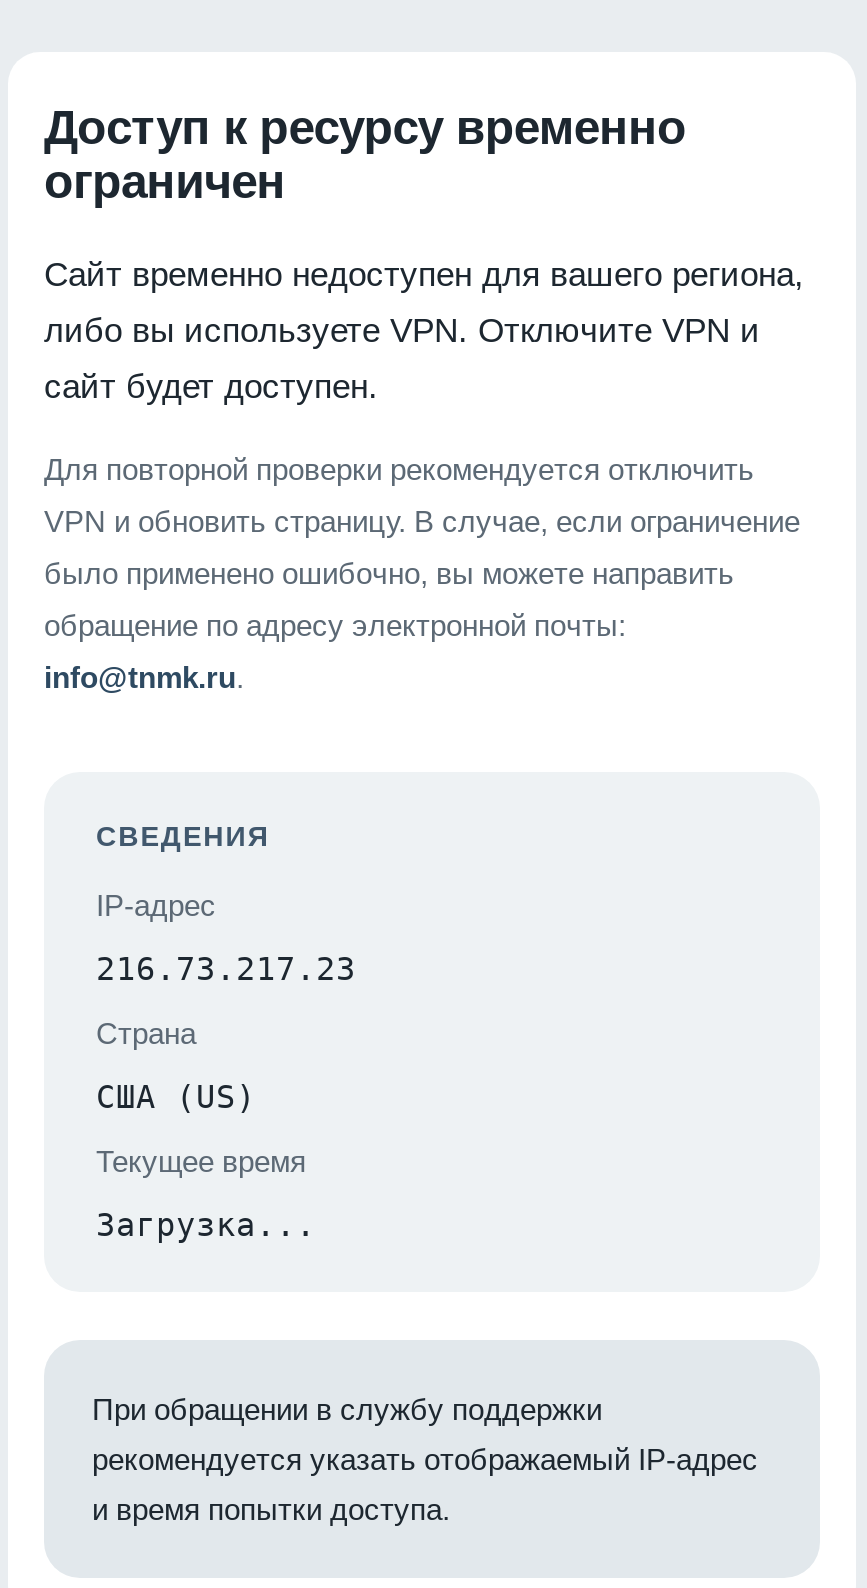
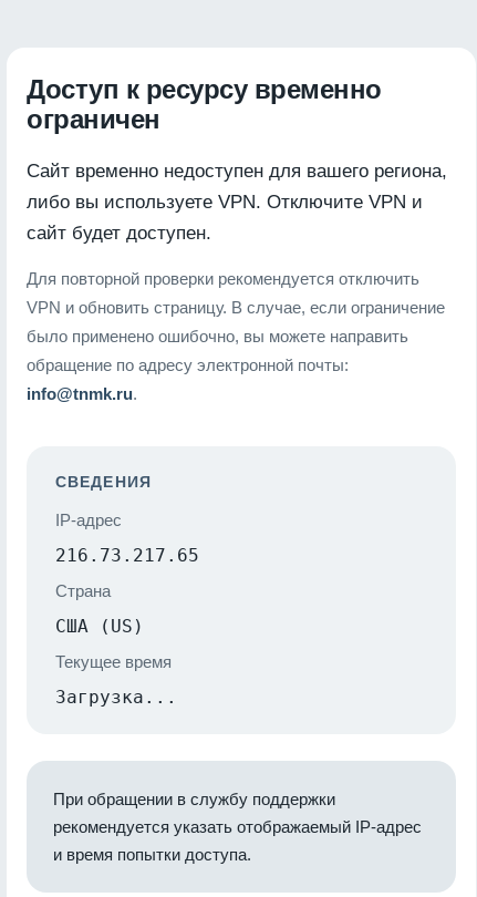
[96,949,356,987] 216.73.217.23 -> [55,544,199,565] 216.73.217.65

